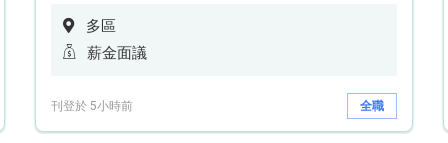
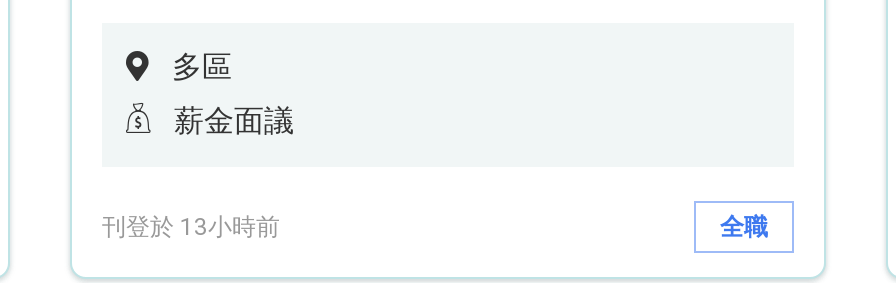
[51,98,133,112] 刊登於 5小時前 -> [102,212,280,240] 刊登於 13小時前

